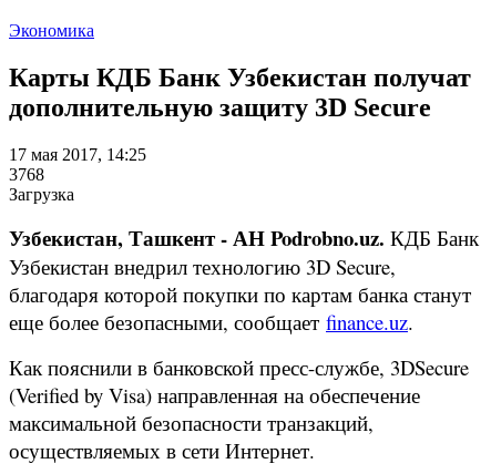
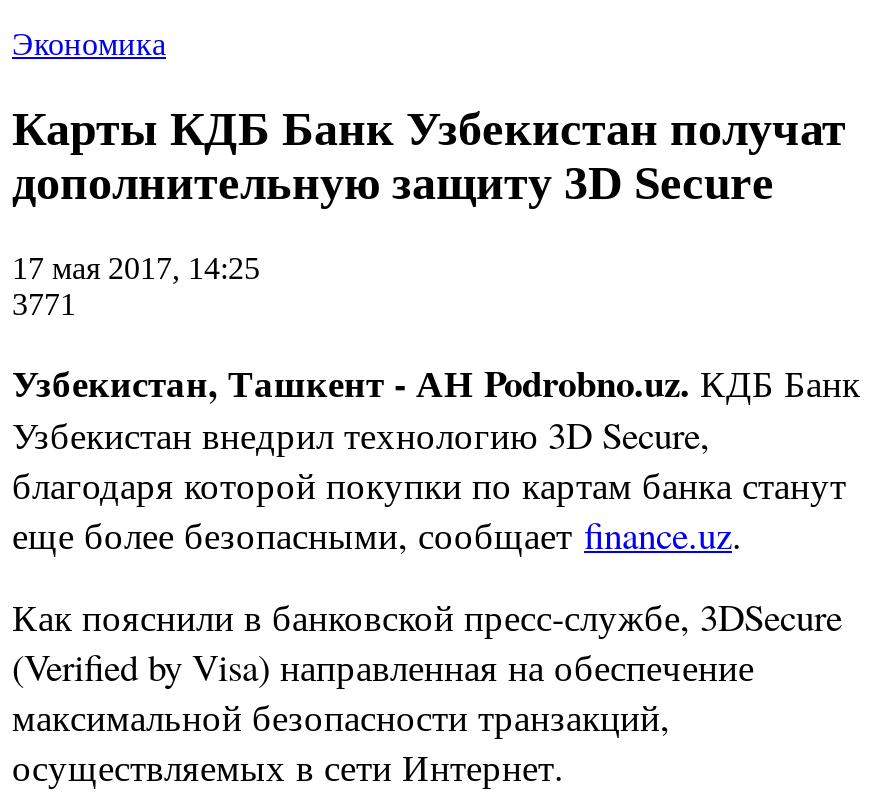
[9,165,74,204] 3768 | Загрузка -> [12,287,76,321] 3771

